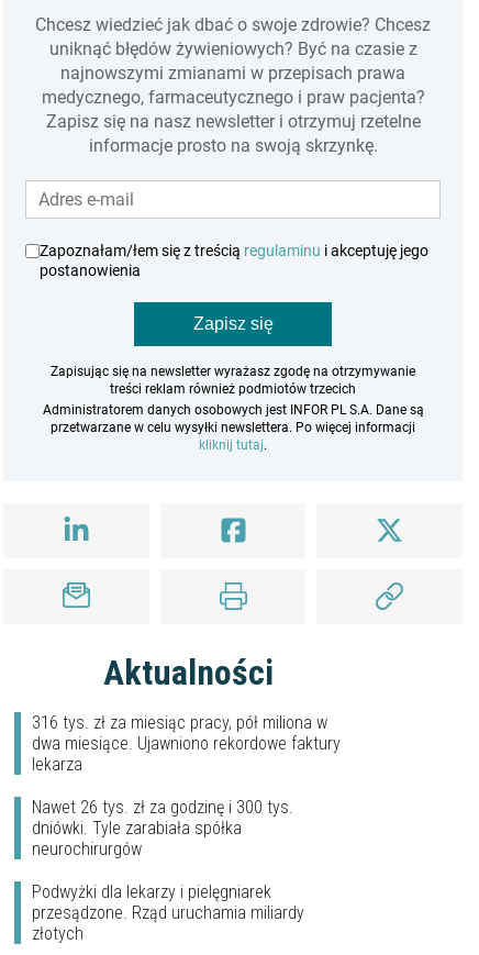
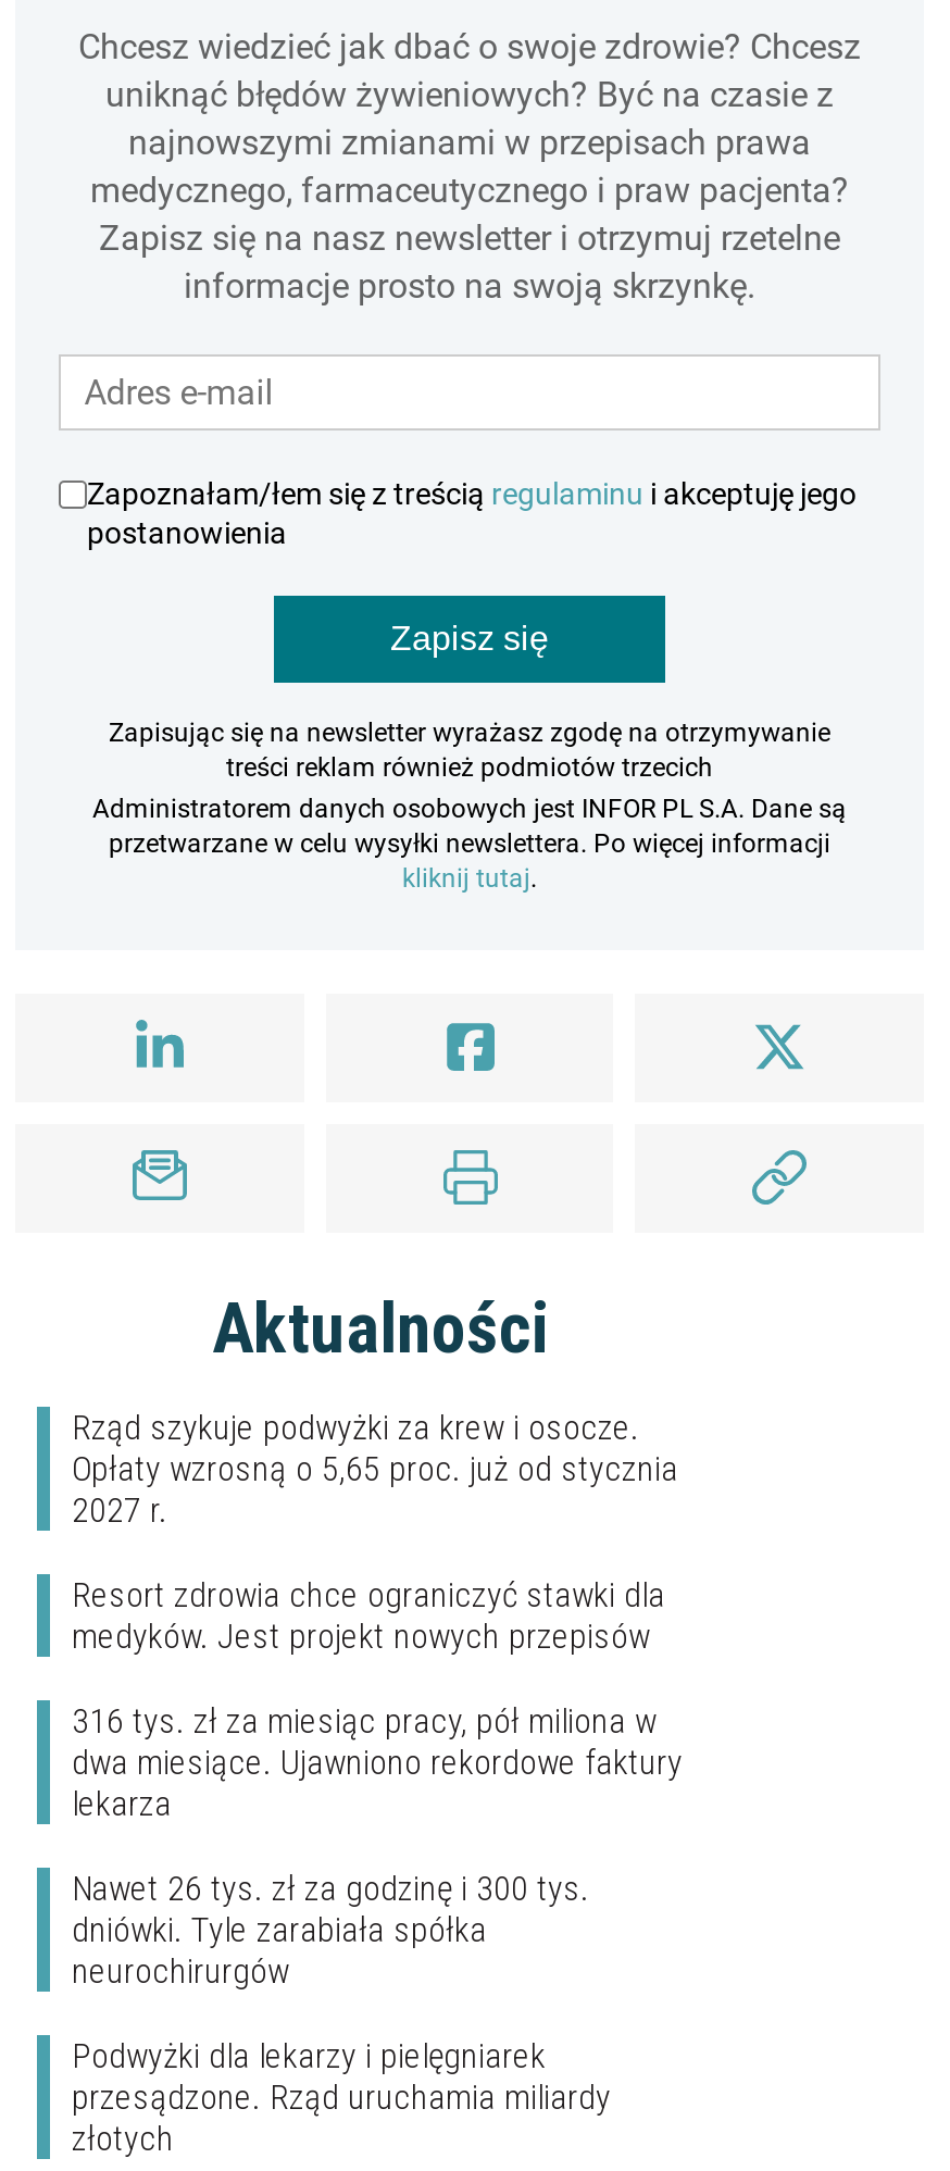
none -> [72,1407,678,1657] Rząd szykuje podwyżki za krew i osocze. | Opłaty wzrosną o 5,65 proc. już od stycznia | 2027 r. | Resort zdrowia chce ograniczyć stawki dla | medyków. Jest projekt nowych przepisów

